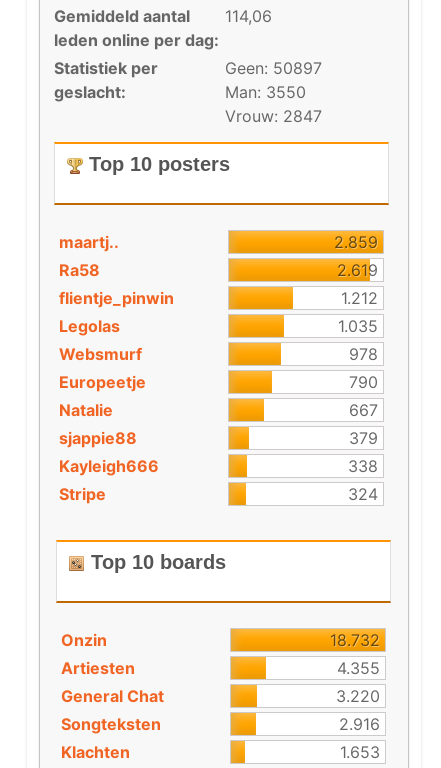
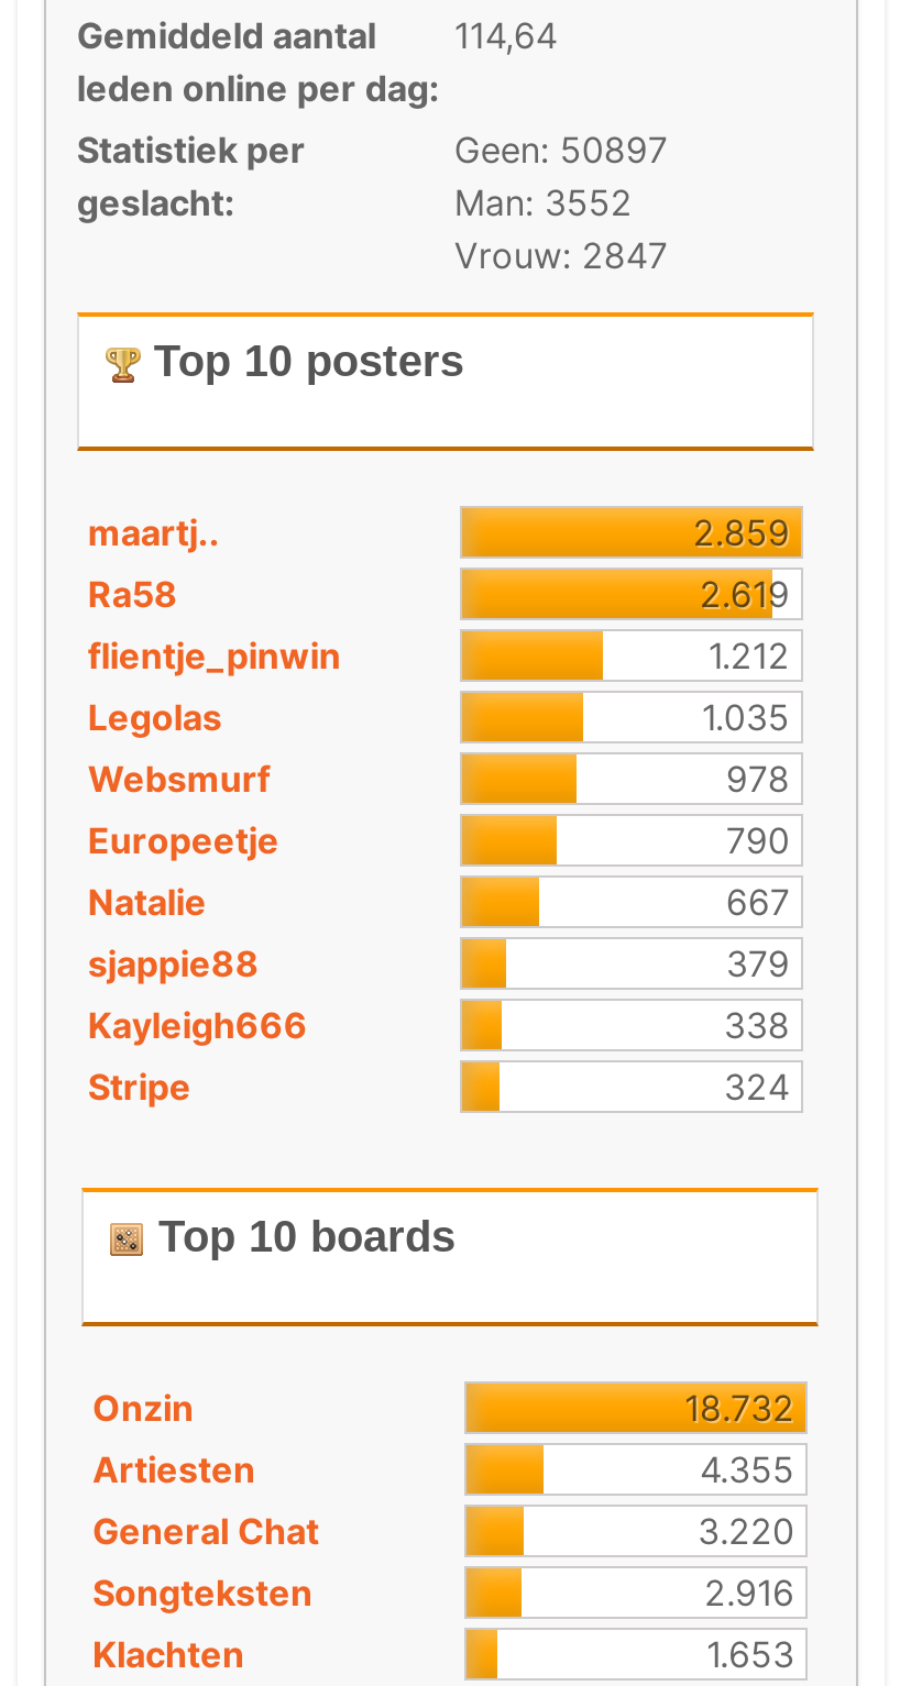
[54,6,272,26] Gemiddeld aantal 114,06 -> [77,13,558,57] Gemiddeld aantal 114,64
[225,82,306,102] Man: 3550 -> [454,180,632,224] Man: 3552

